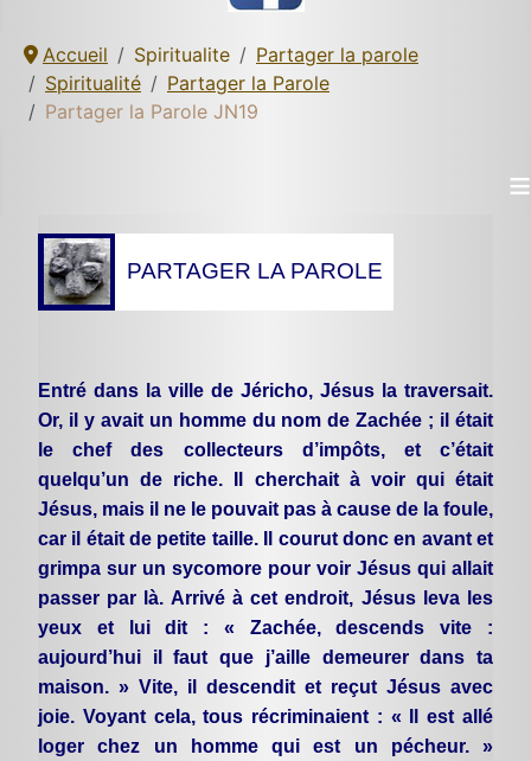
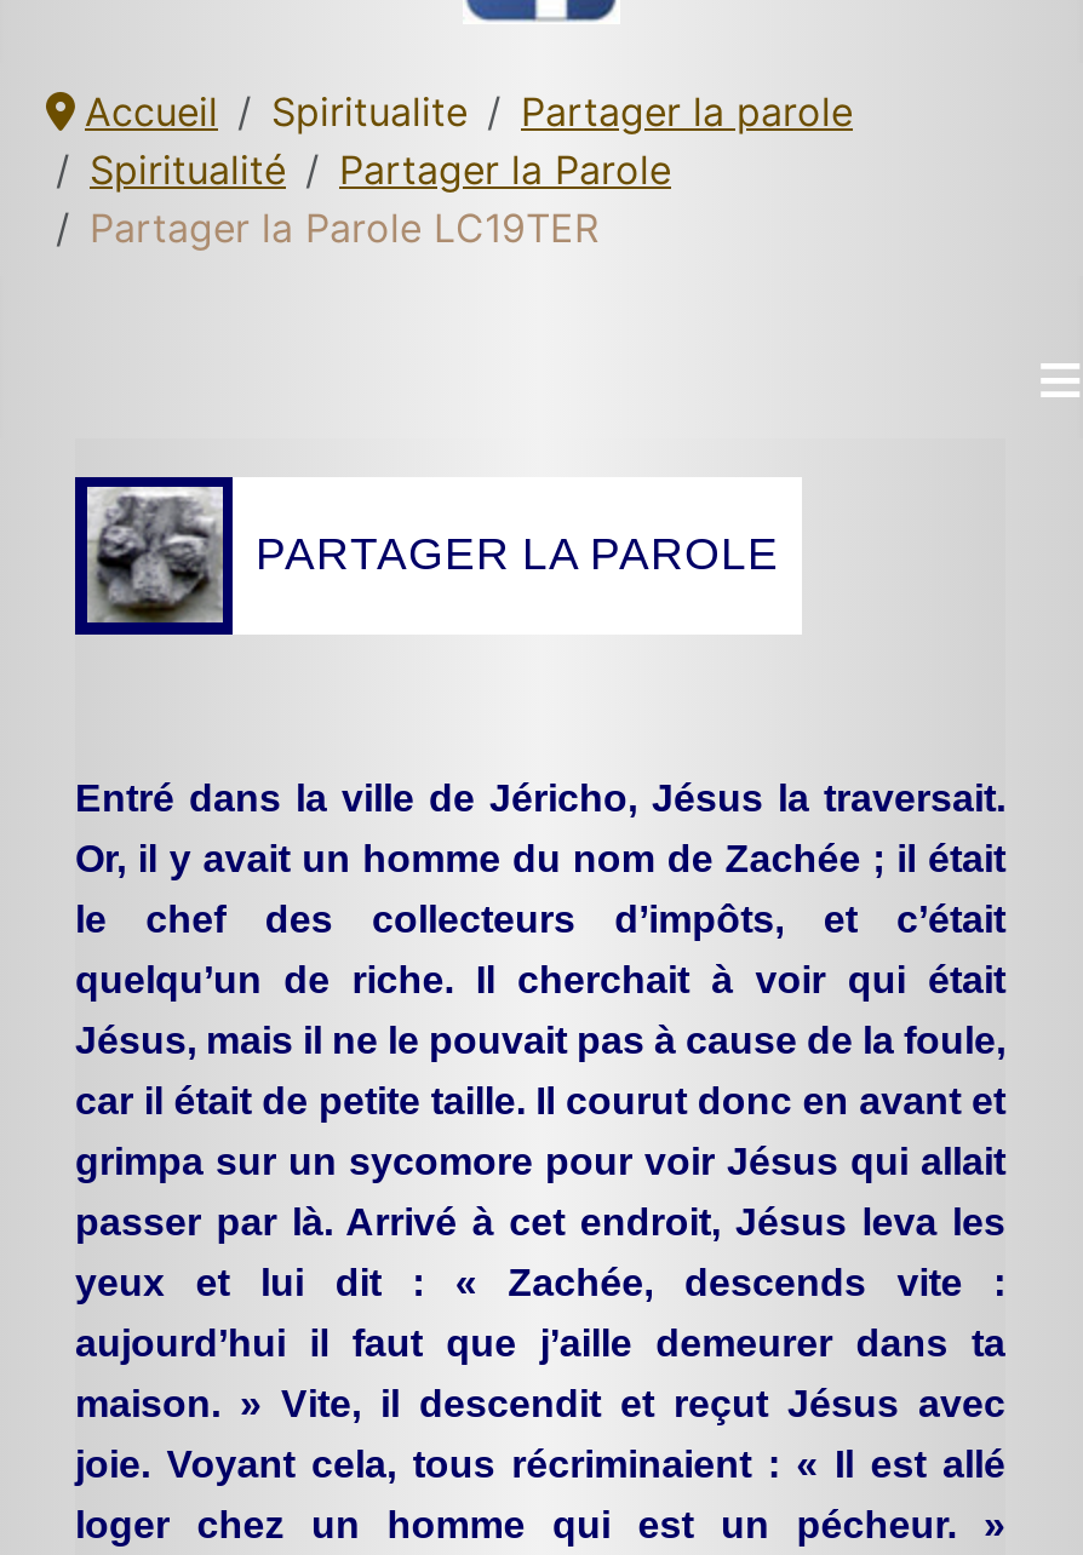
[45,100,258,123] Partager la Parole JN19 -> [90,203,598,252] Partager la Parole LC19TER

